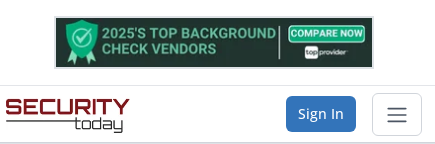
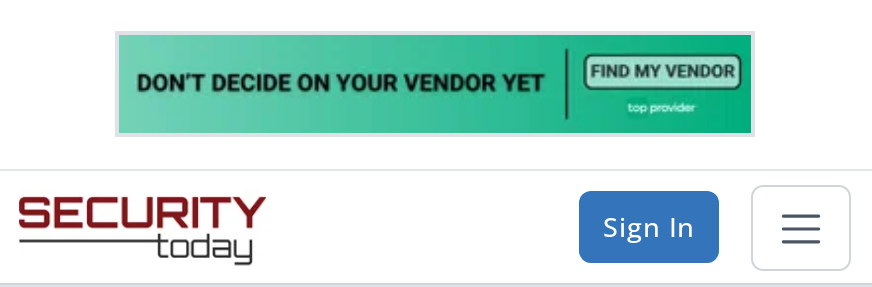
[55,17,373,68] [image] -> [117,33,753,135] [image]

